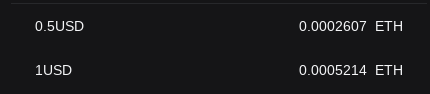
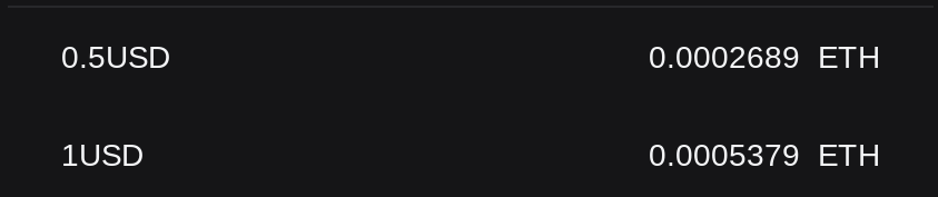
[299,18,403,34] 0.0002607 ETH -> [649,39,880,75] 0.0002689 ETH
[299,62,403,78] 0.0005214 ETH -> [649,137,880,173] 0.0005379 ETH

